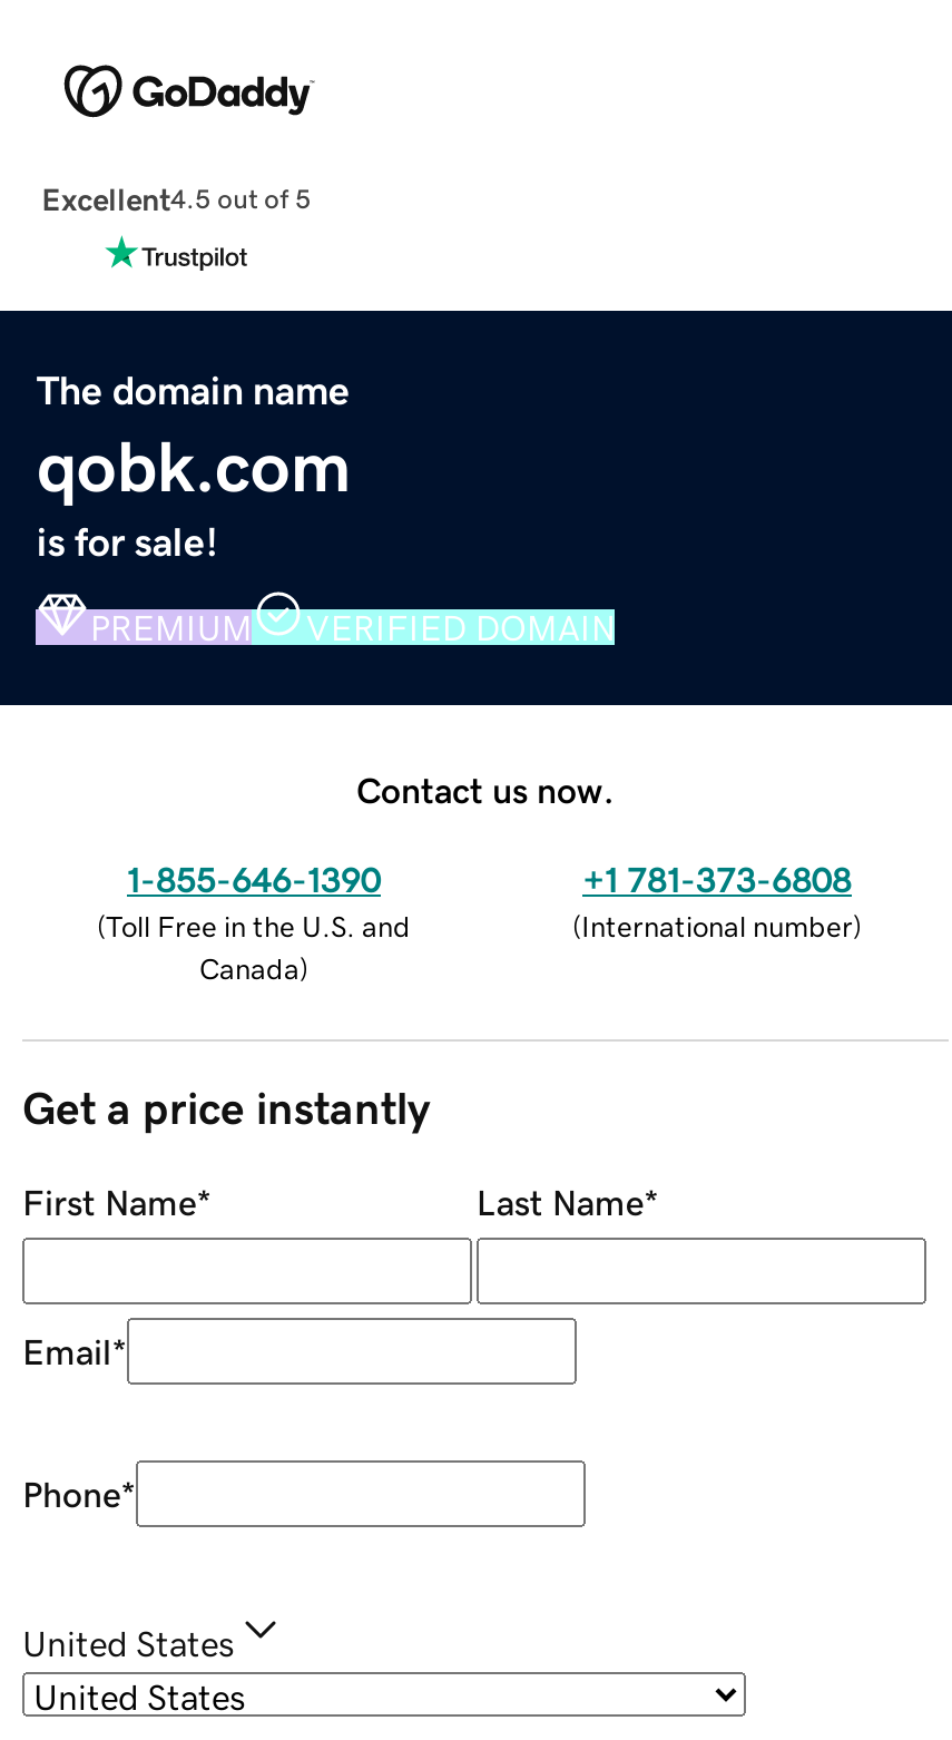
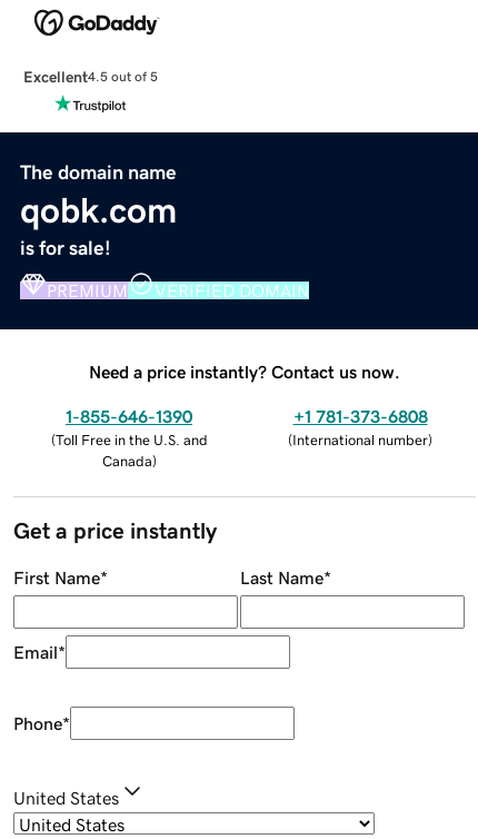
[356,771,615,807] Contact us now. -> [89,362,400,380] Need a price instantly? Contact us now.

